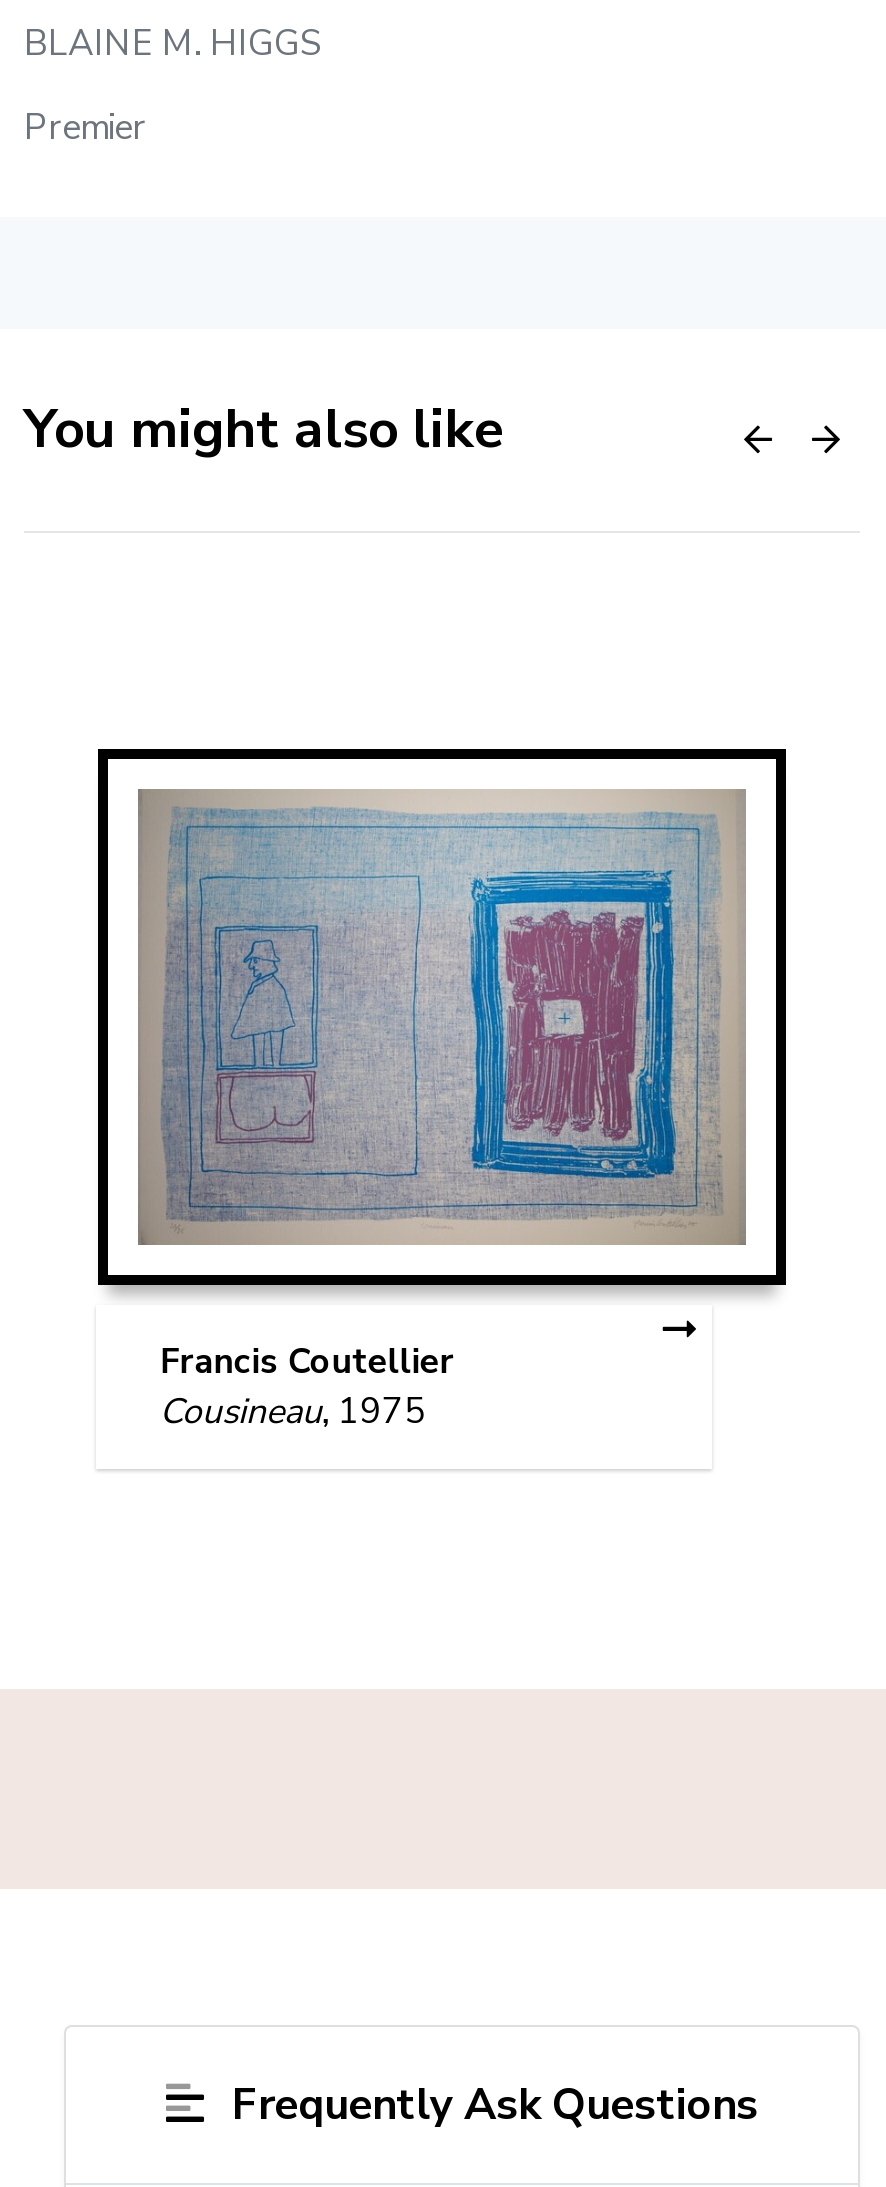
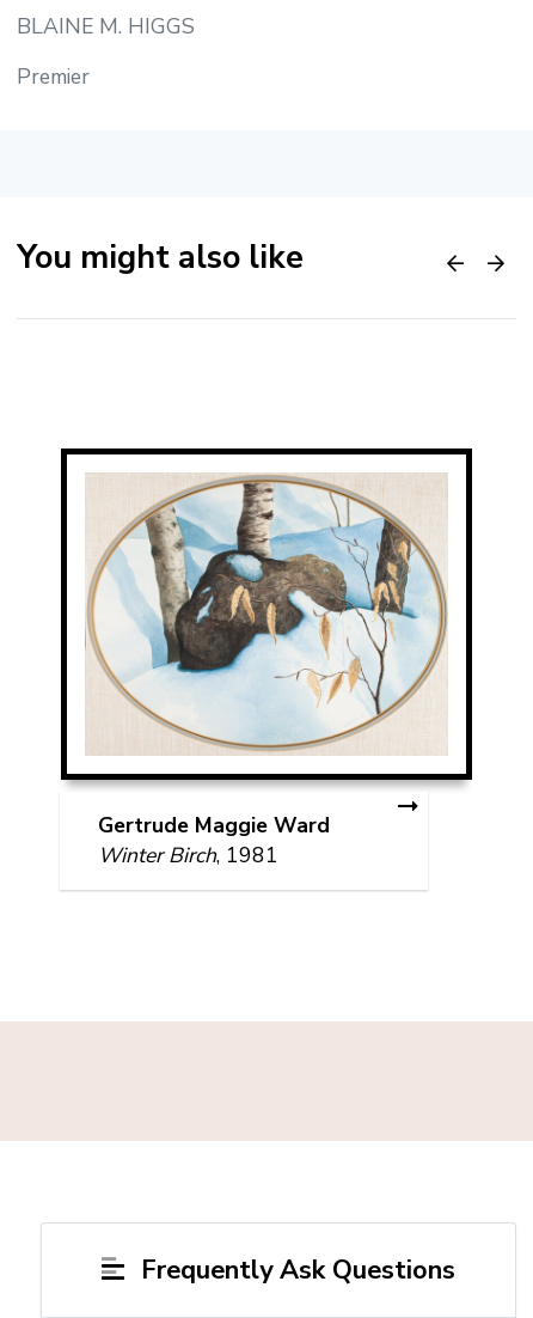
[138,789,746,1245] [image] -> [86,474,447,753] [image]
[160,1337,454,1435] Francis Coutellier | Cousineau, 1975 -> [98,811,330,869] Gertrude Maggie Ward | Winter Birch, 1981

